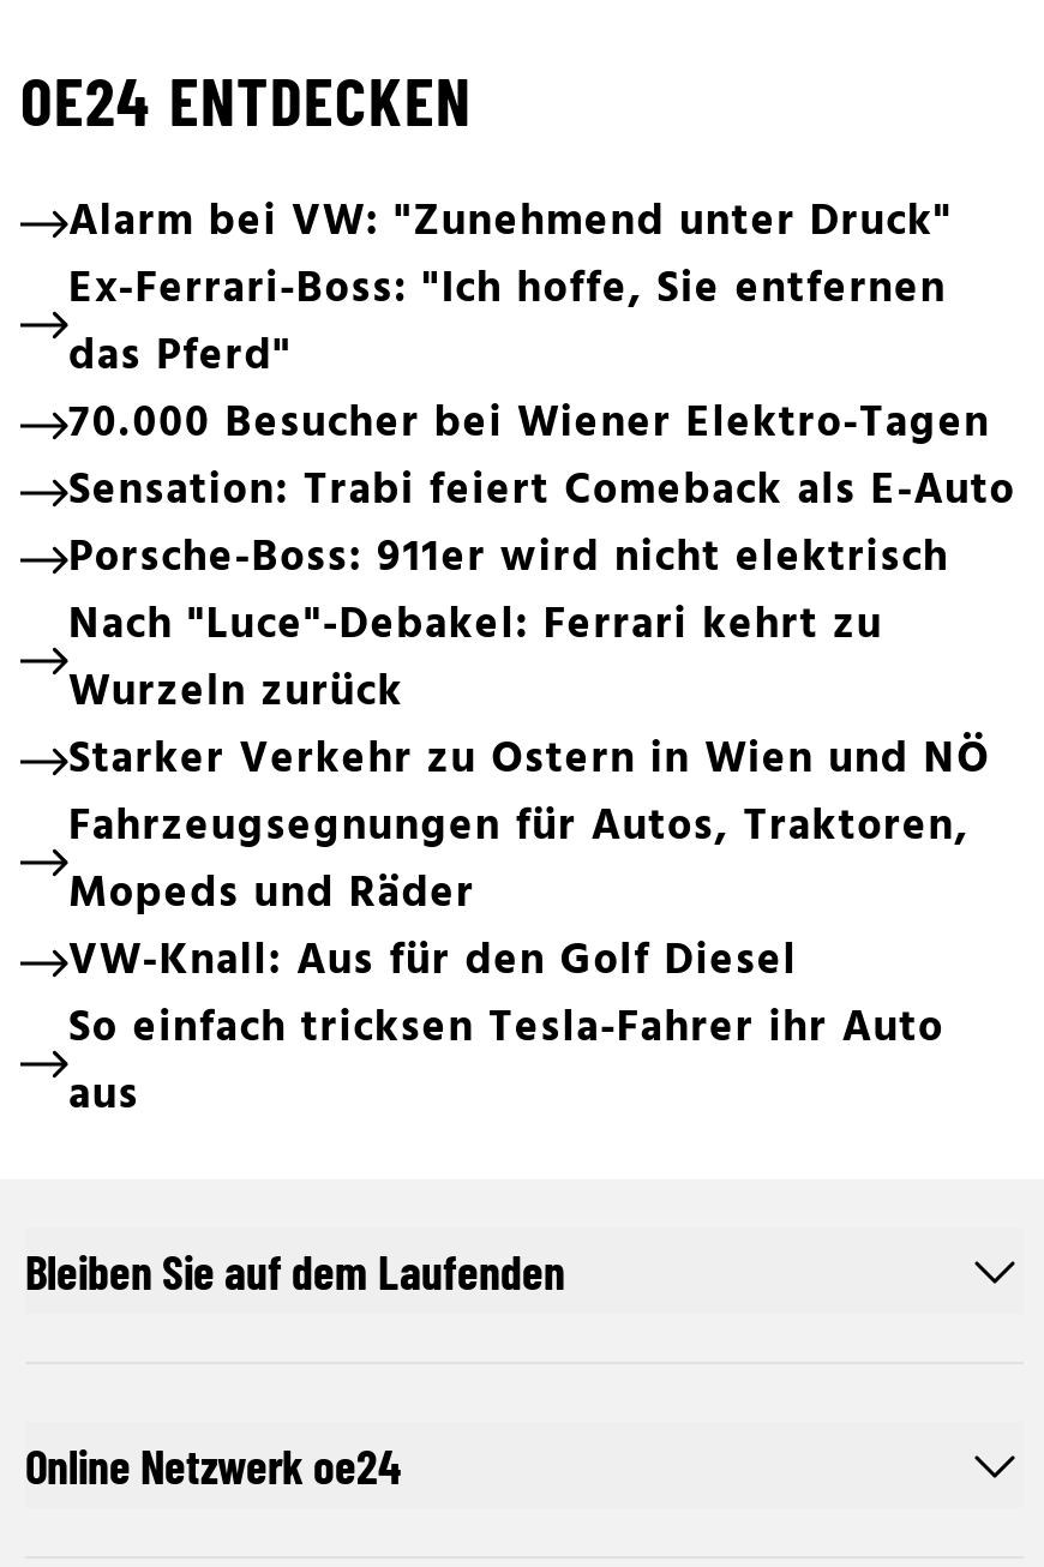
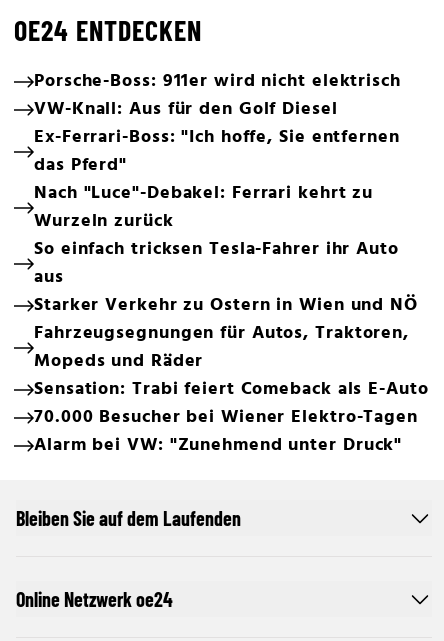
moved [68,189,952,258] -> [34,431,402,460]: Alarm bei VW: "Zunehmend unter Druck"
moved [68,256,946,393] -> [34,123,400,180]: Ex-Ferrari-Boss: "Ich hoffe, Sie entfernen | das Pferd"
moved [68,390,1016,527] -> [34,375,429,432]: Sensation: Trabi feiert Comeback als E-Auto | 70.000 Besucher bei Wiener Elektro-Tagen
moved [68,525,949,594] -> [34,67,401,96]: Porsche-Boss: 911er wird nicht elektrisch
moved [68,592,883,729] -> [34,179,373,236]: Nach "Luce"-Debakel: Ferrari kehrt zu | Wurzeln zurück
moved [68,928,797,998] -> [34,95,338,124]: VW-Knall: Aus für den Golf Diesel
moved [68,995,944,1132] -> [34,235,399,292]: So einfach tricksen Tesla-Fahrer ihr Auto | aus

